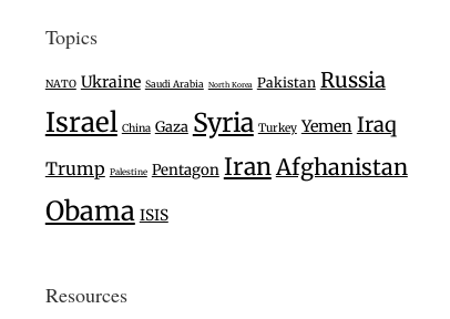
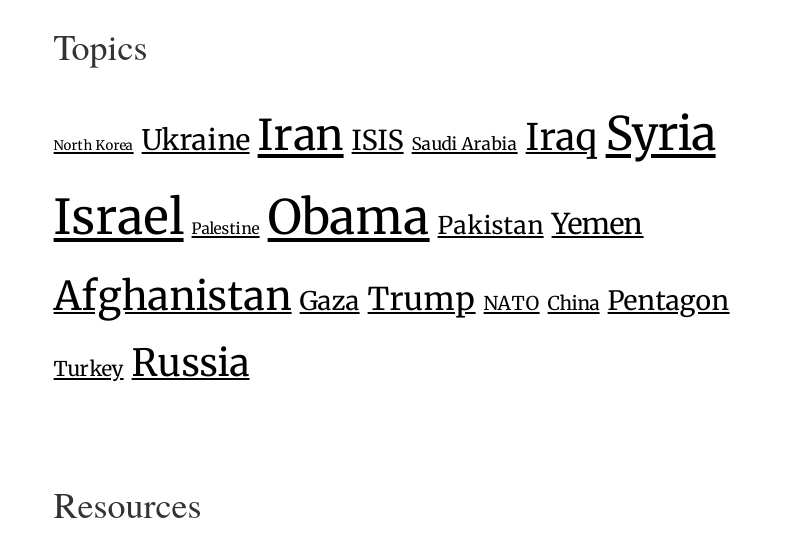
[45,68,408,228] NATO Ukraine Saudi Arabia North Korea Pakistan Russia | Israel China Gaza Syria Turkey Yemen Iraq | Trump Palestine Pentagon Iran Afghanistan | Obama ISIS -> [54,105,730,387] North Korea Ukraine Iran ISIS Saudi Arabia Iraq Syria | Israel Palestine Obama Pakistan Yemen | Afghanistan Gaza Trump NATO China Pentagon | Turkey Russia

